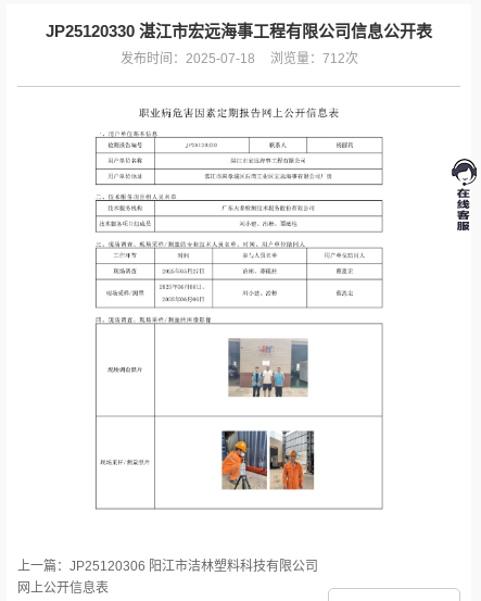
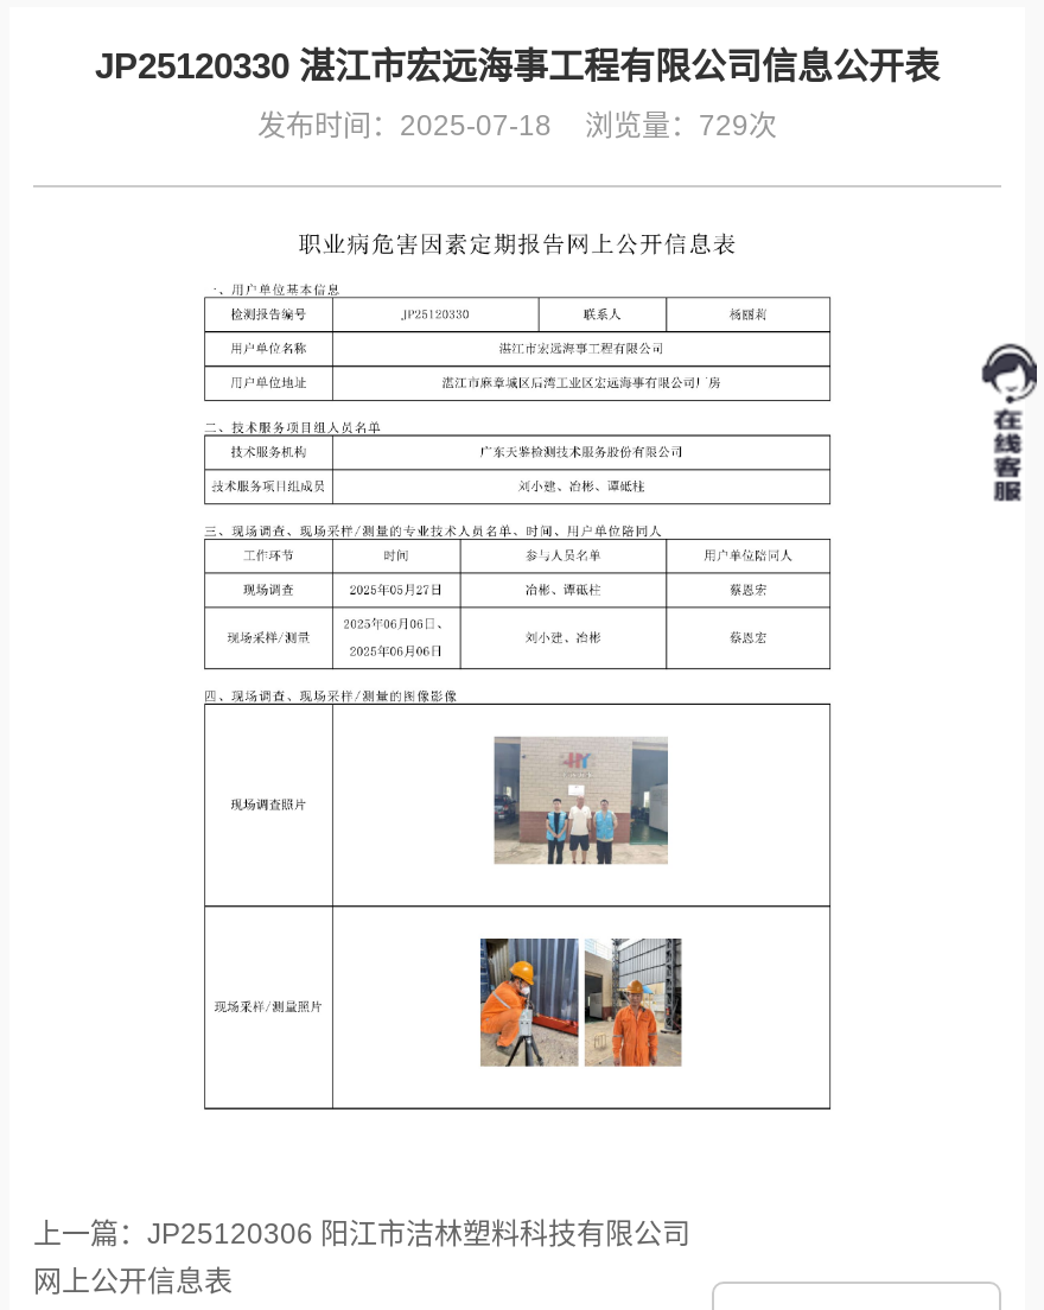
[120,51,358,66] 发布时间：2025-07-18 浏览量：712次 -> [257,108,777,142] 发布时间：2025-07-18 浏览量：729次

